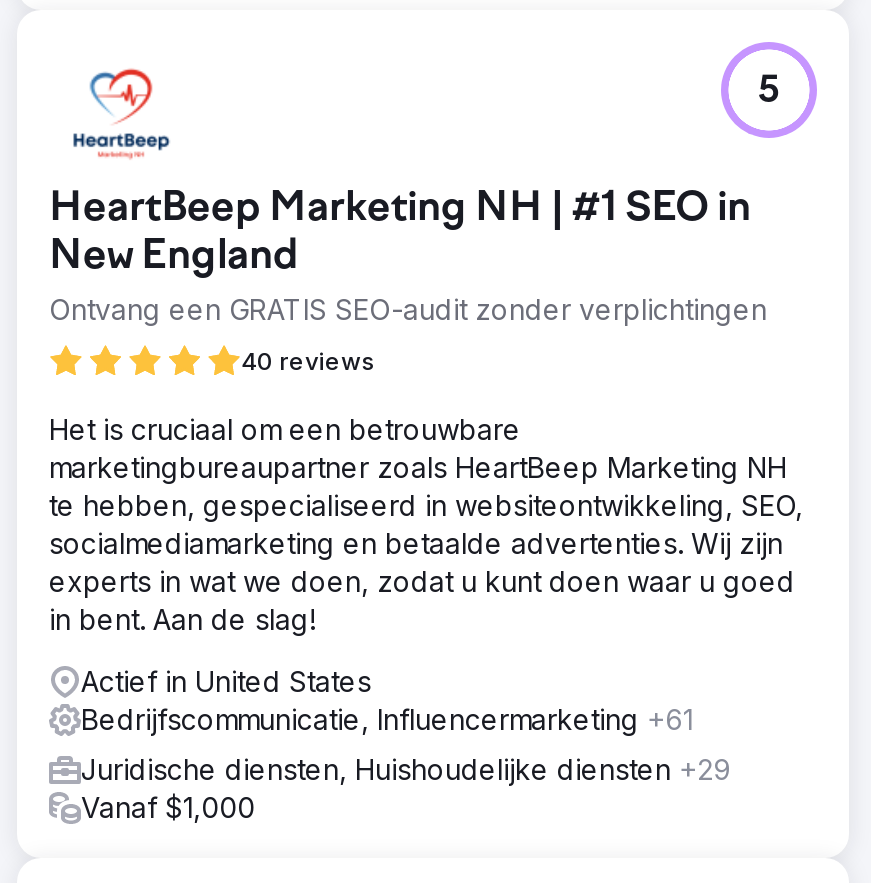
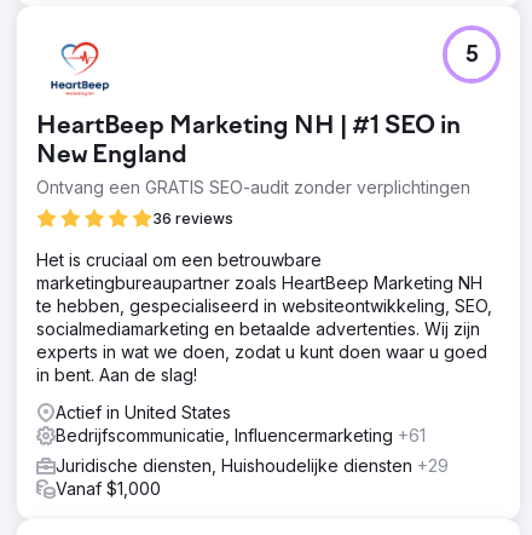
[241,345,375,375] 40 reviews -> [152,209,233,227] 36 reviews

